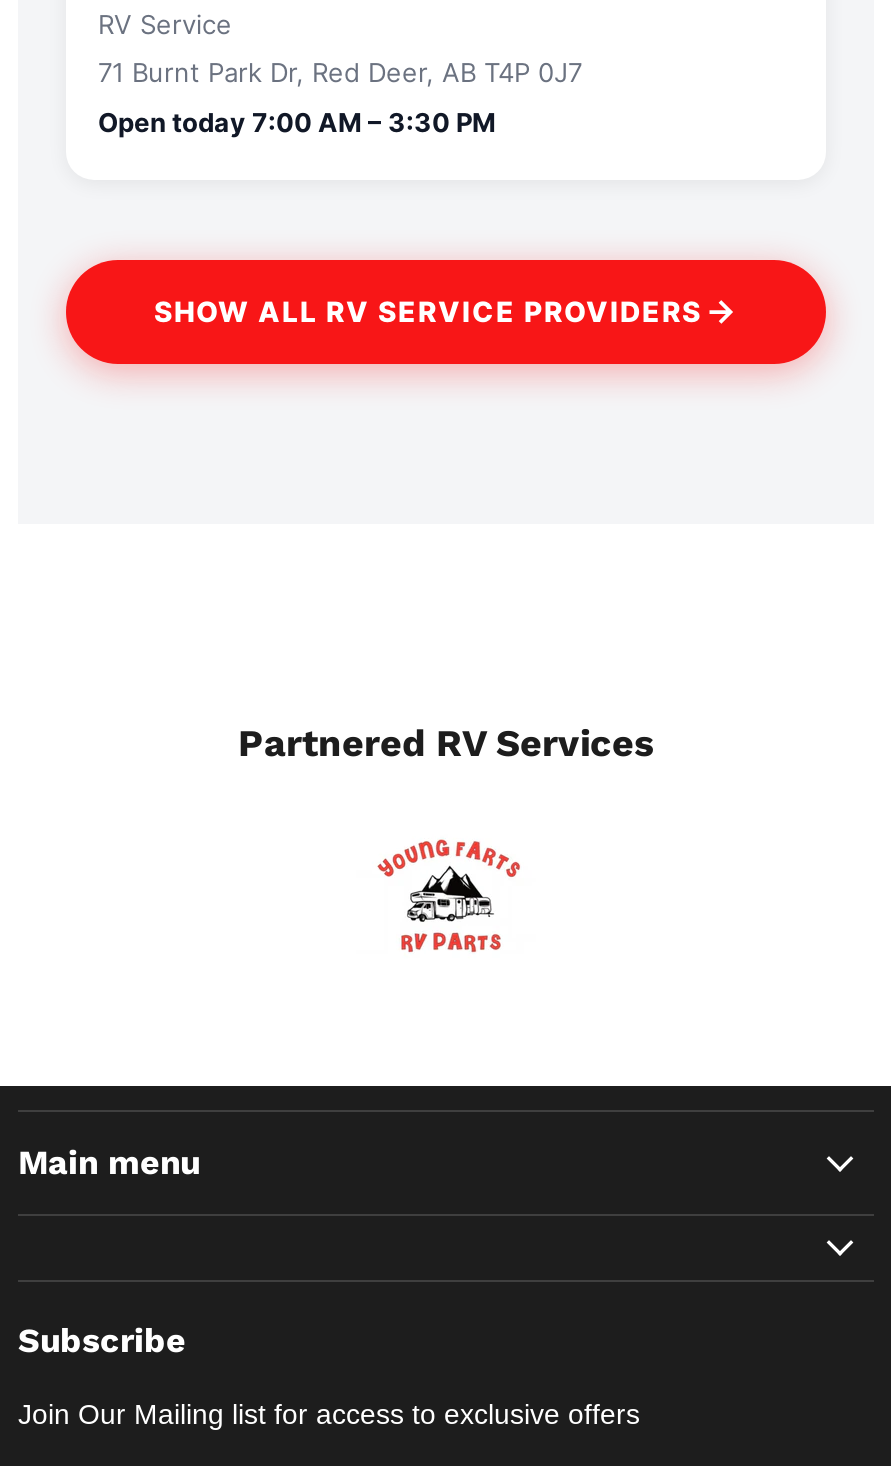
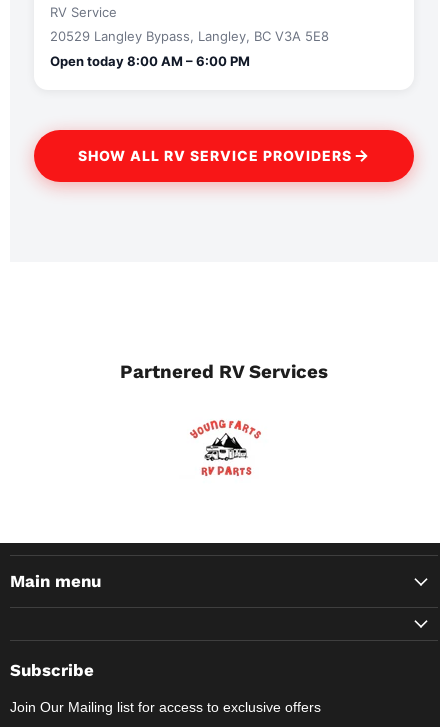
[98,57,582,89] 71 Burnt Park Dr, Red Deer, AB T4P 0J7 -> [50,28,329,44] 20529 Langley Bypass, Langley, BC V3A 5E8
[98,107,496,139] Open today 7:00 AM – 3:30 PM -> [50,53,250,69] Open today 8:00 AM – 6:00 PM

